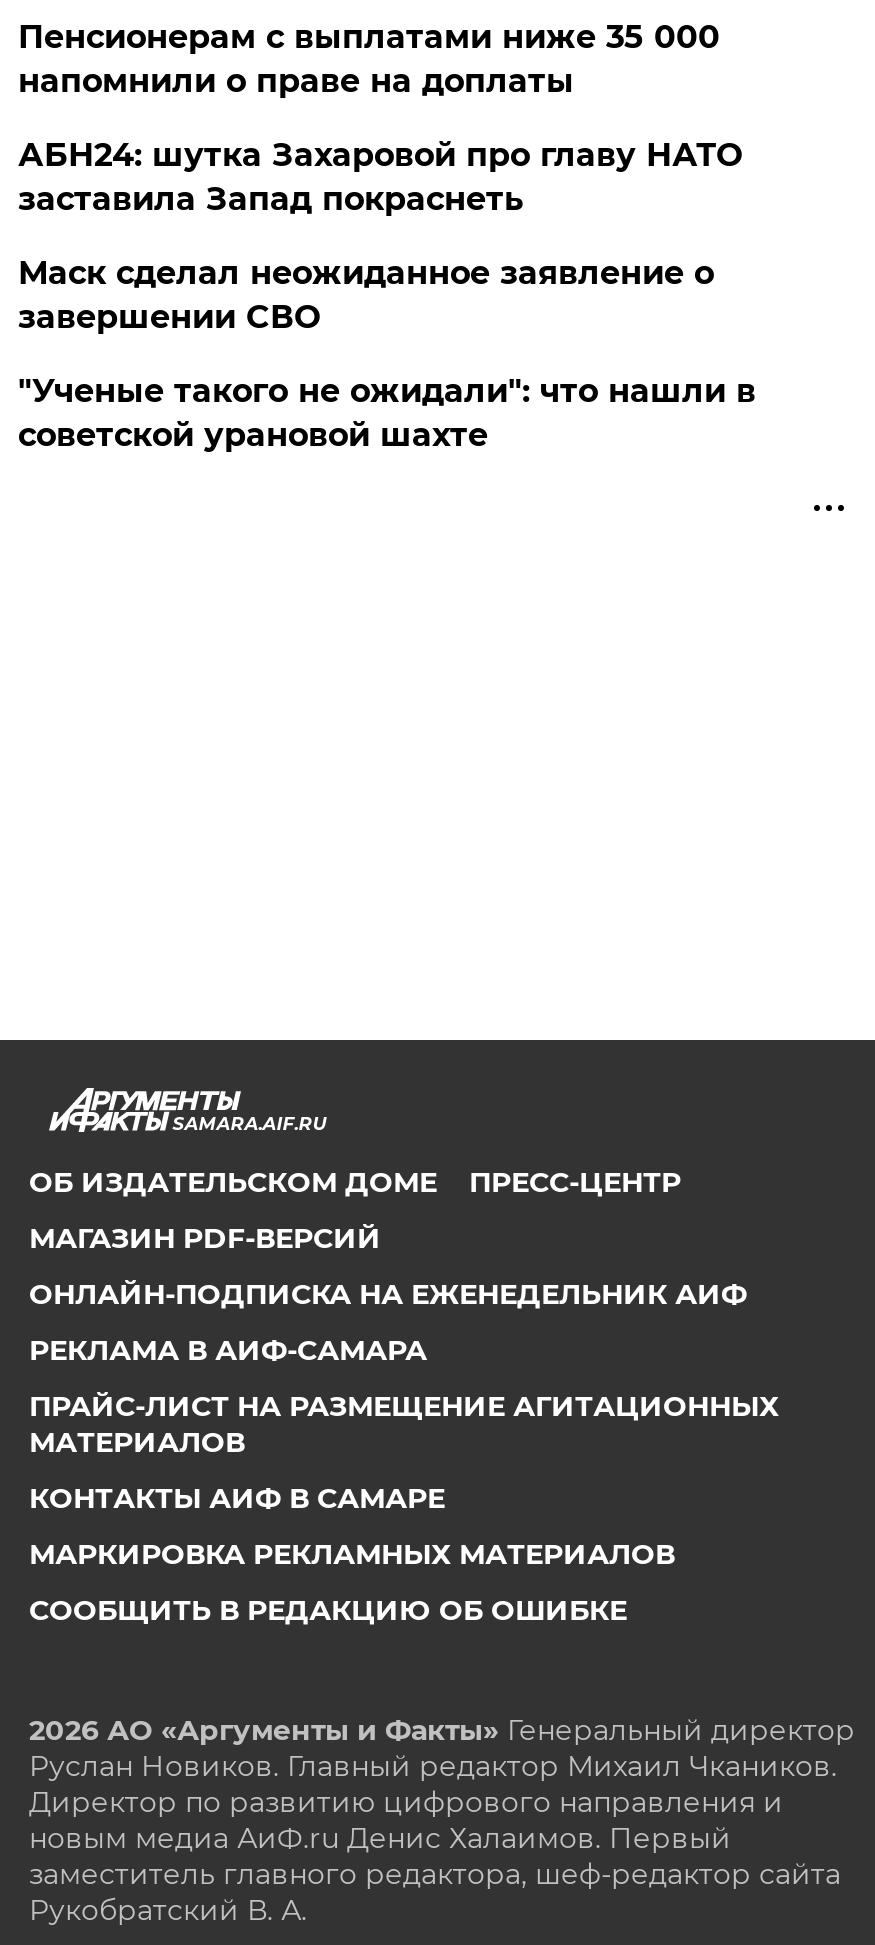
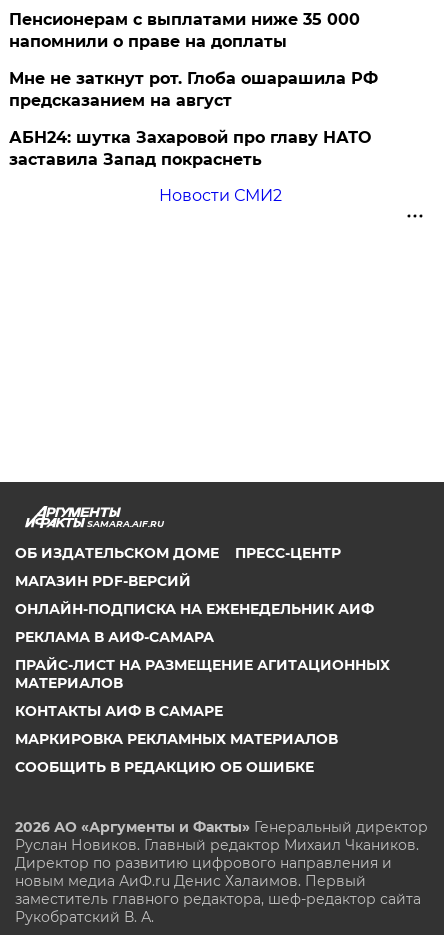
none -> [9,69,378,110] Мне не заткнут рот. Глоба ошарашила РФ | предсказанием на август
moved [18,136,742,218] -> [9,128,371,169]: АБН24: шутка Захаровой про главу НАТО | заставила Запад покраснеть
[18,254,756,454] Маск сделал неожиданное заявление о | завершении СВО | "Ученые такого не ожидали": что нашли в | советской урановой шахте -> [159,186,282,205] Новости СМИ2

